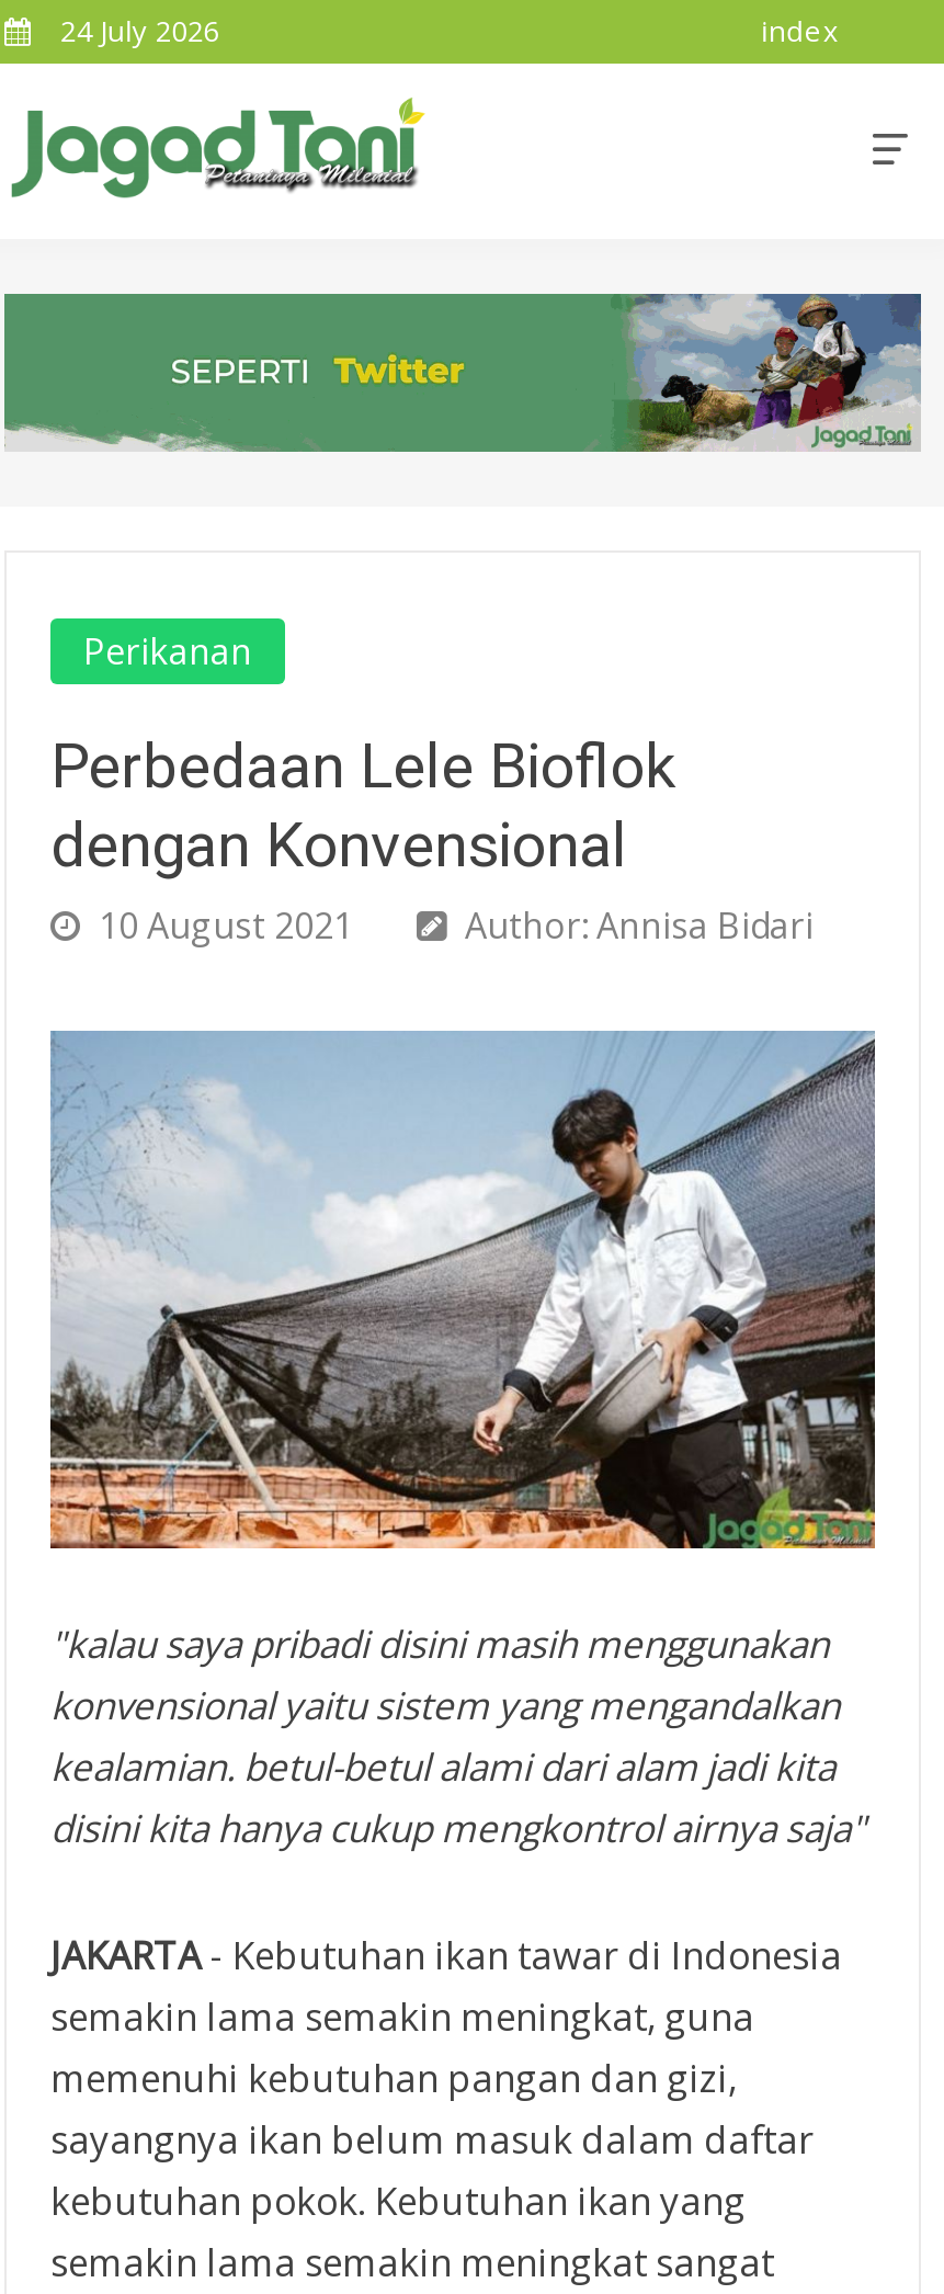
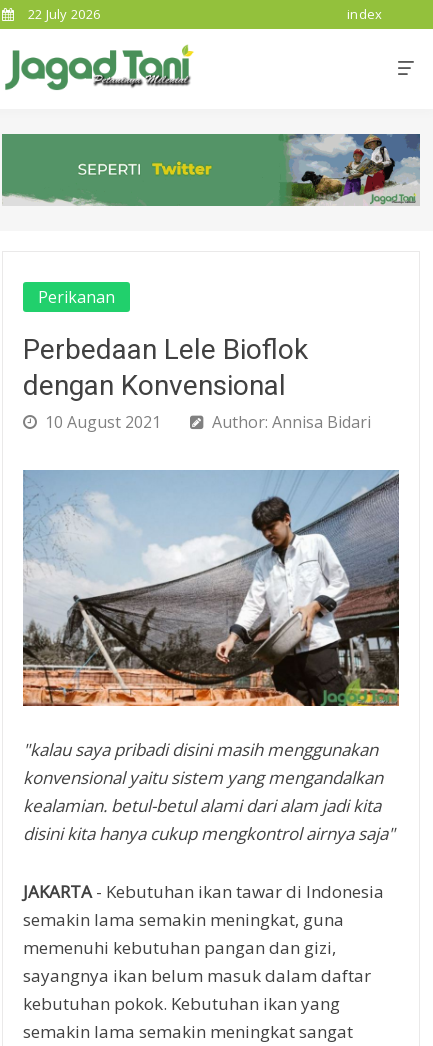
[53,10,220,49] 24 July 2026 -> [24,4,100,22] 22 July 2026

